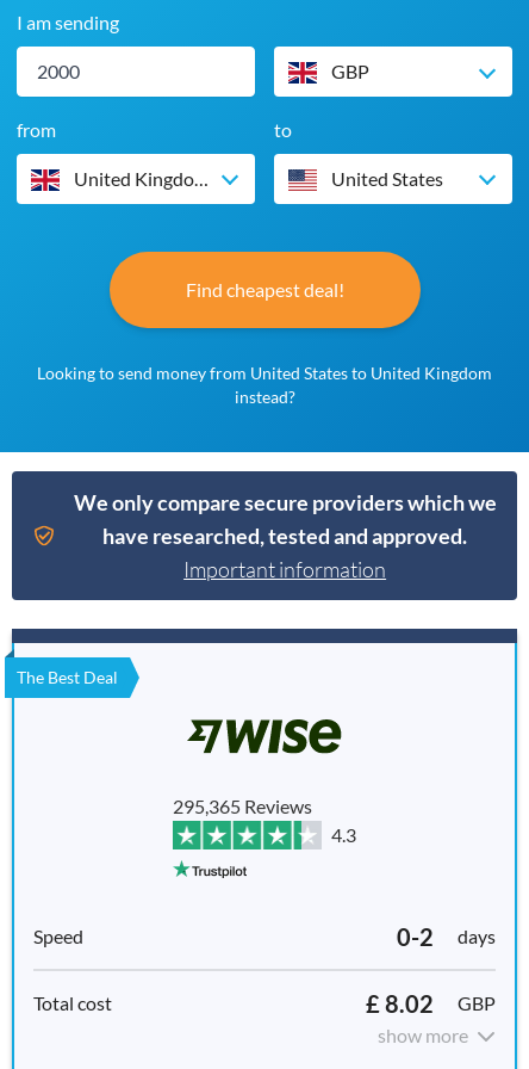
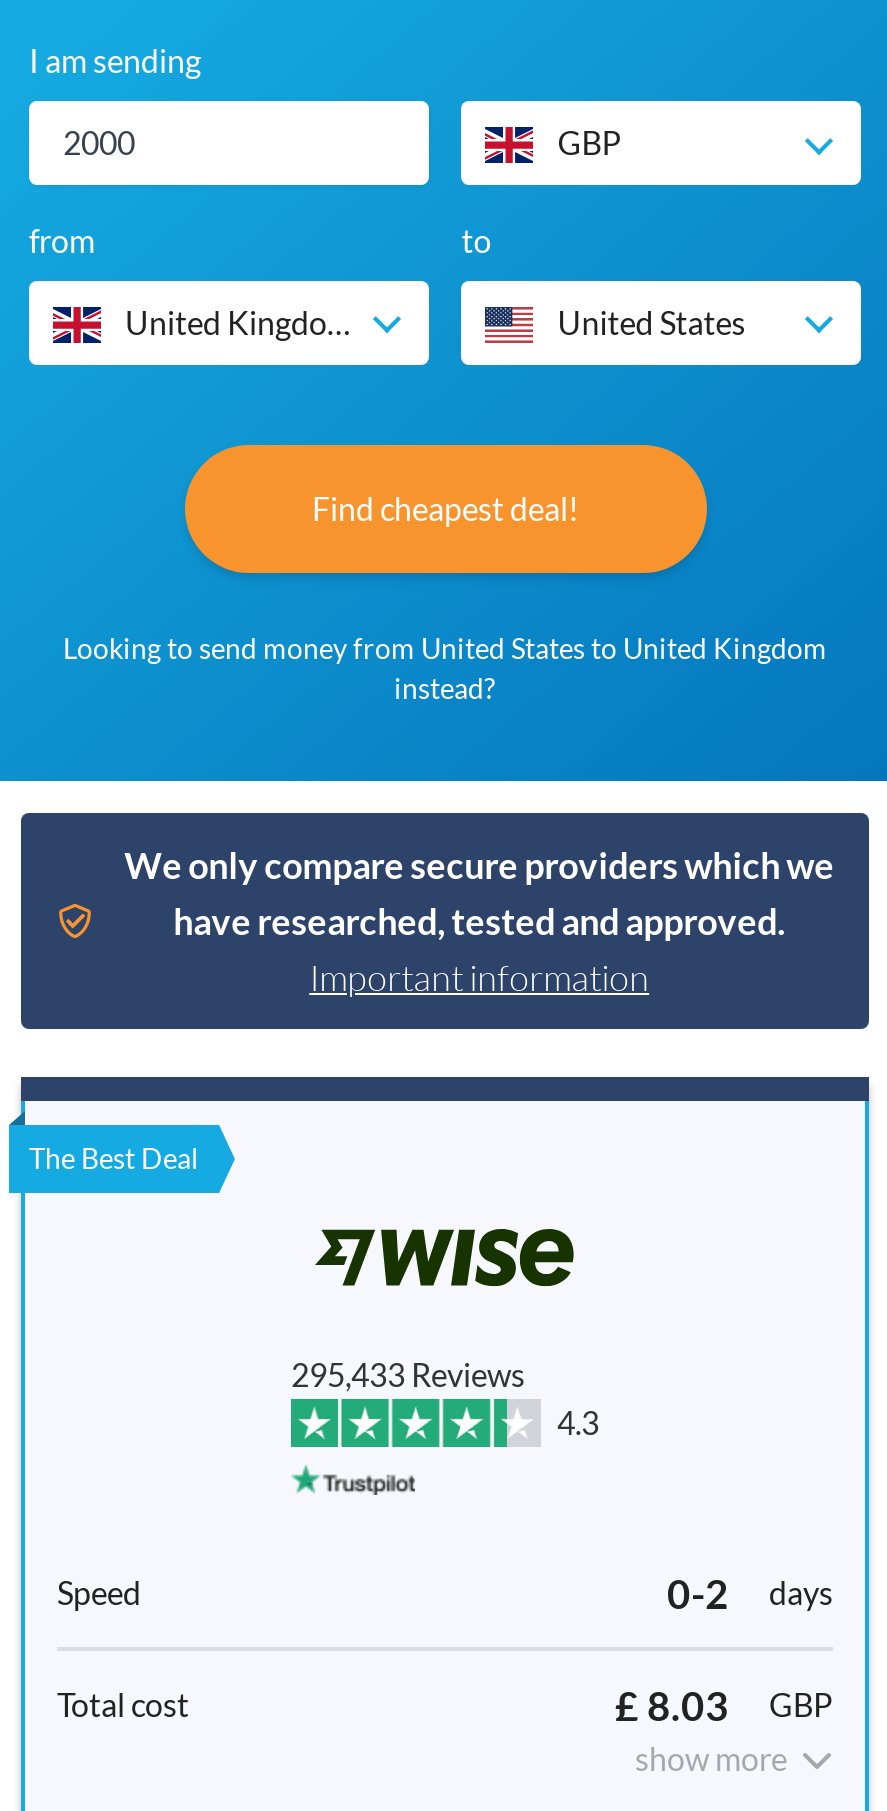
[173,795,312,817] 295,365 Reviews -> [291,1355,525,1393] 295,433 Reviews
[366,989,496,1018] £ 8.02 GBP -> [615,1681,833,1729] £ 8.03 GBP

